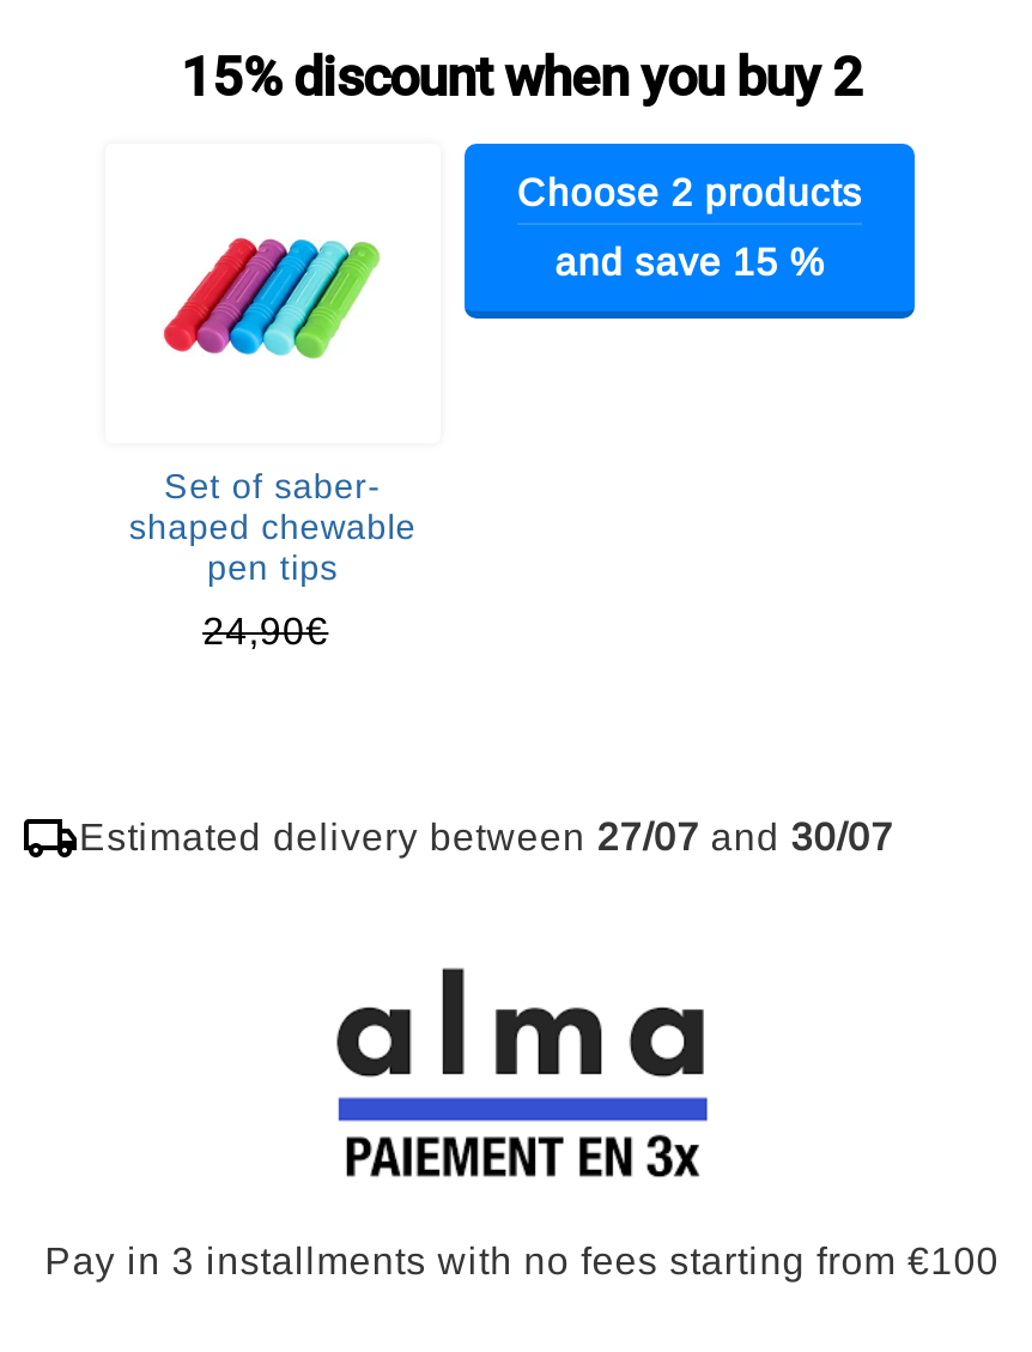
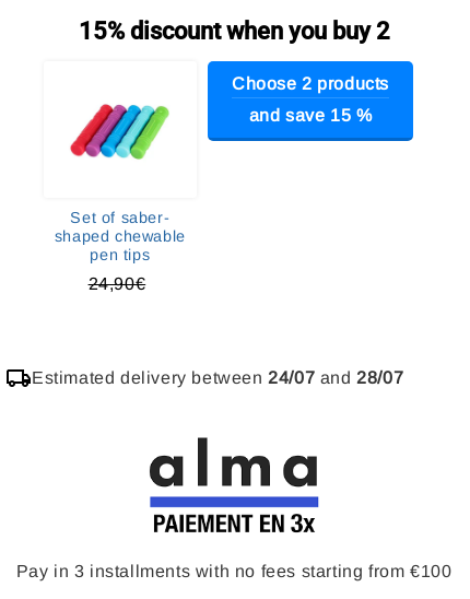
[79,818,894,858] Estimated delivery between 27/07 and 30/07 -> [32,369,404,387] Estimated delivery between 24/07 and 28/07

